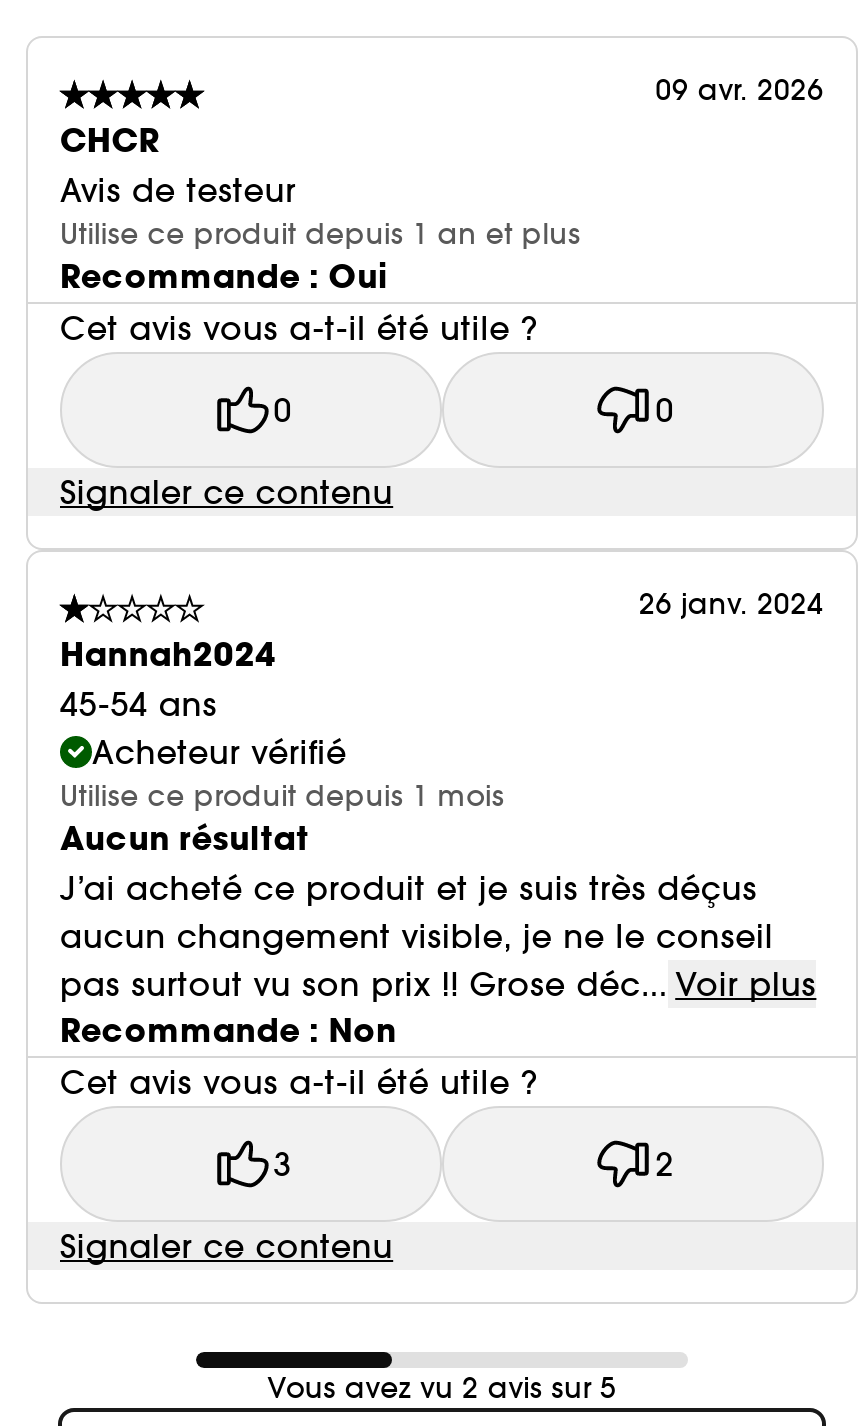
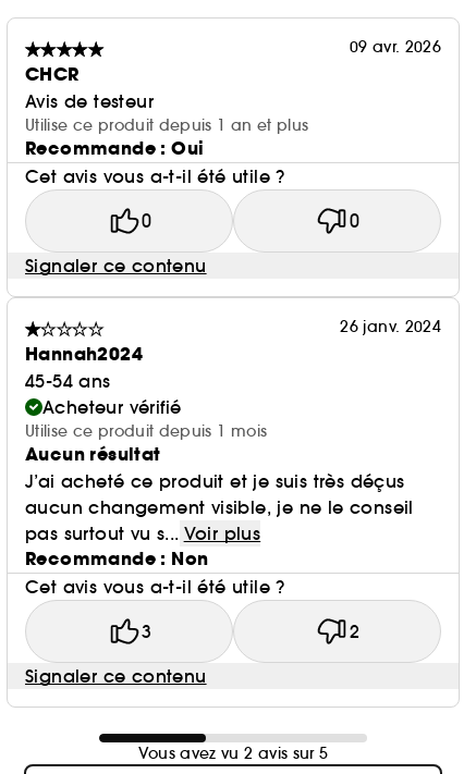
[60,964,816,1004] pas surtout vu son prix !! Grose déc... Voir plus -> [25,523,261,544] pas surtout vu s... Voir plus

